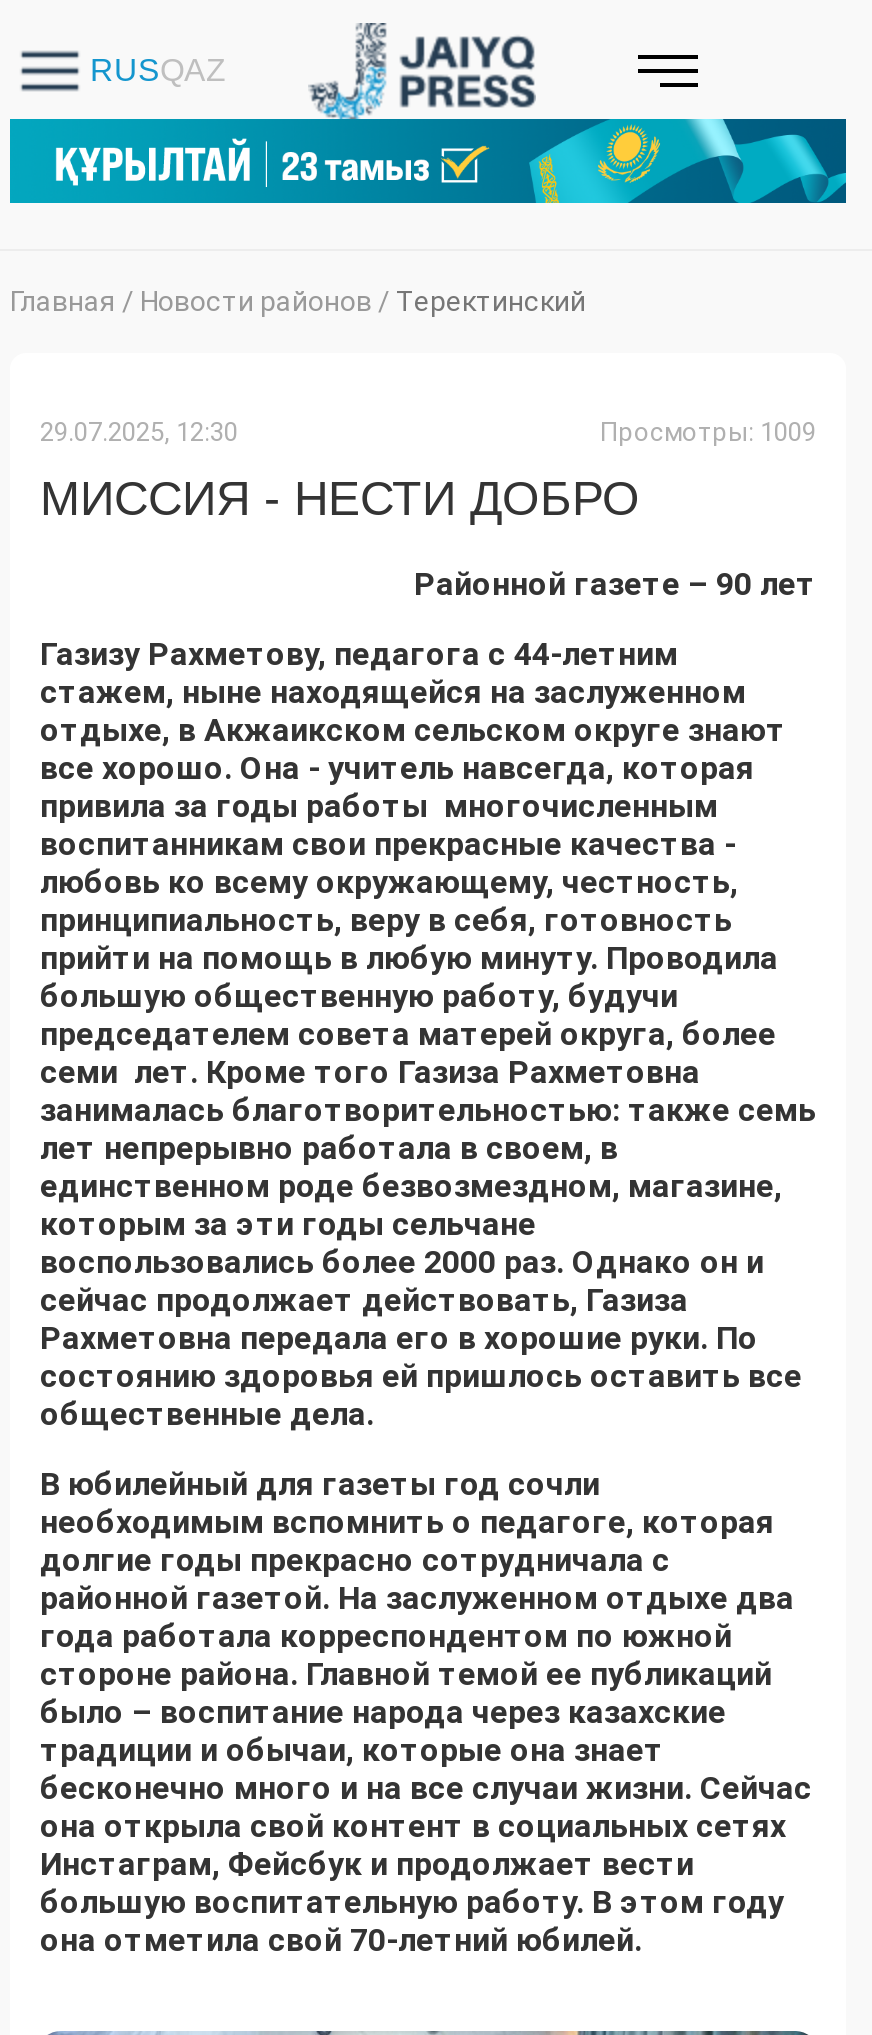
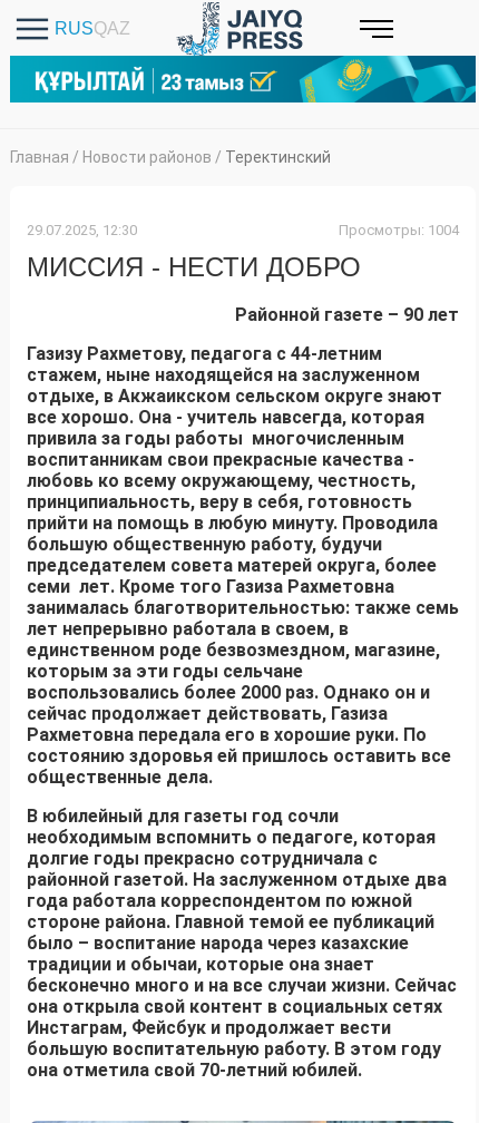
[600,417,816,447] Просмотры: 1009 -> [339,222,459,239] Просмотры: 1004

